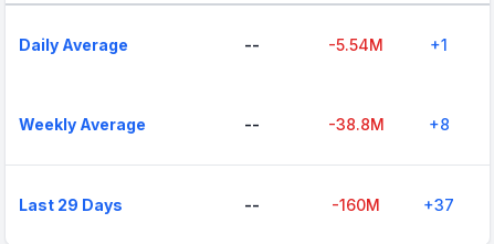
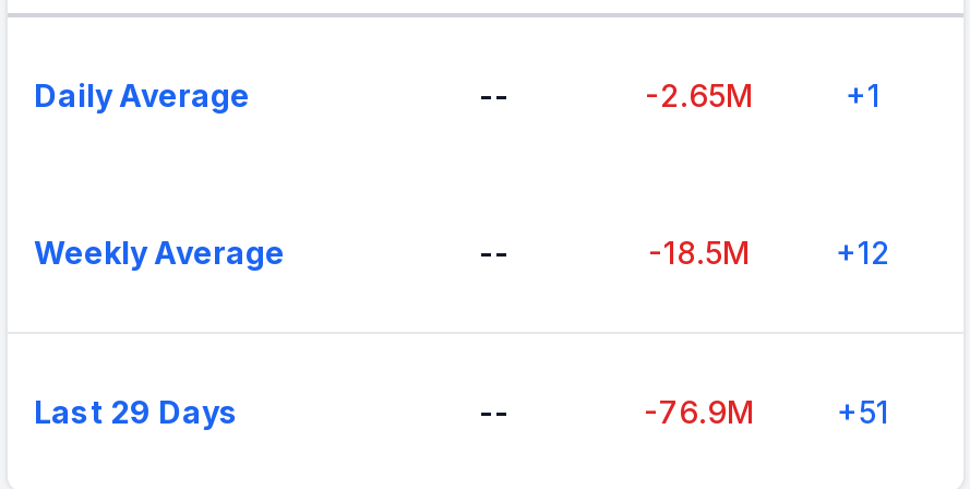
[328,35,383,54] -5.54M -> [645,77,754,114] -2.65M
[328,115,449,134] -38.8M | +8 -> [648,234,890,271] -18.5M | +12
[332,196,454,214] -160M | + 37 -> [644,393,889,430] -76.9M | + 51

